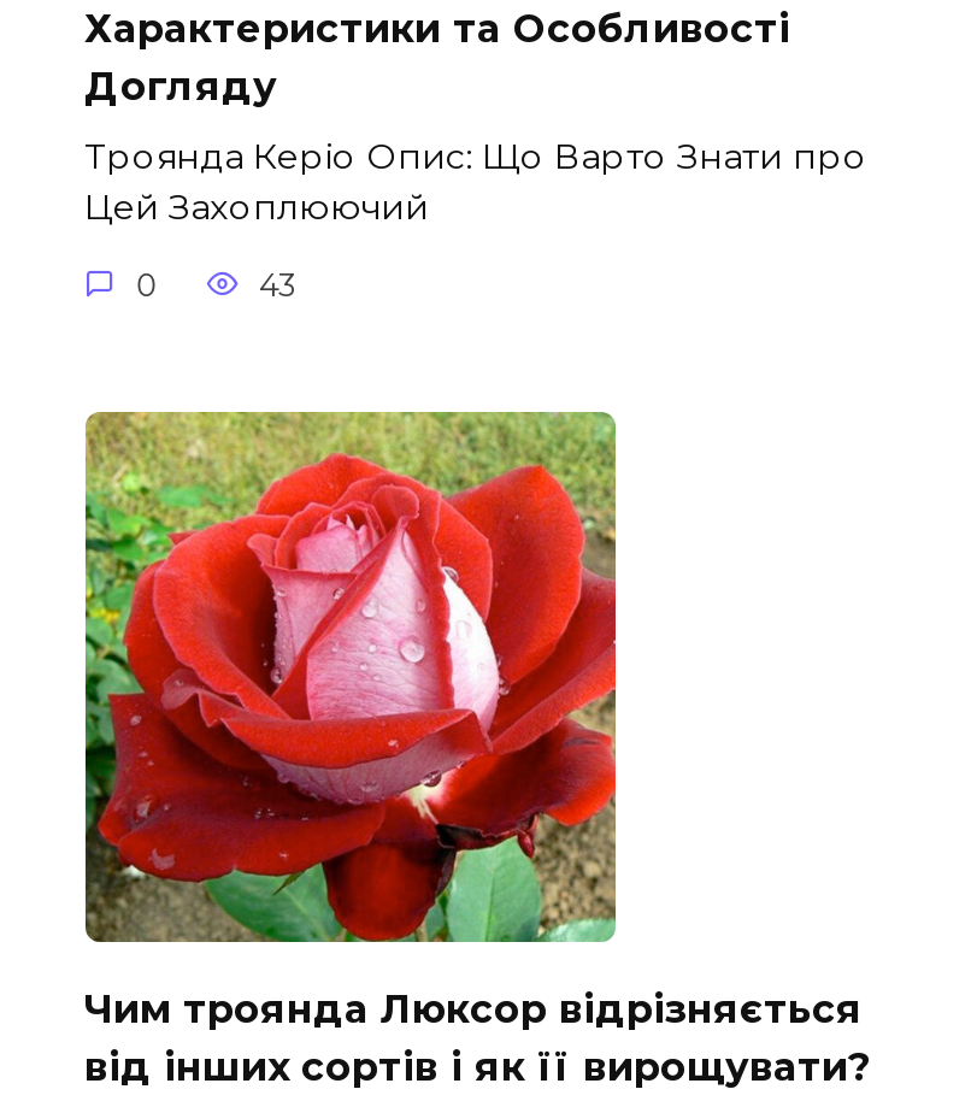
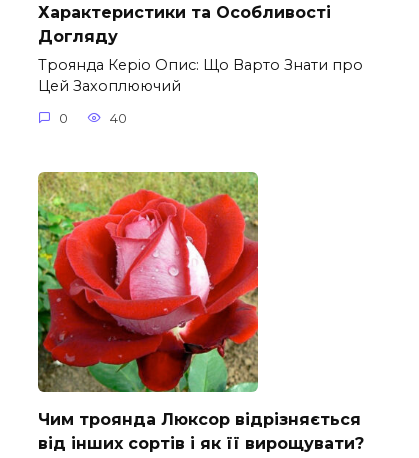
[259,267,298,303] 43 -> [110,111,127,126] 40

